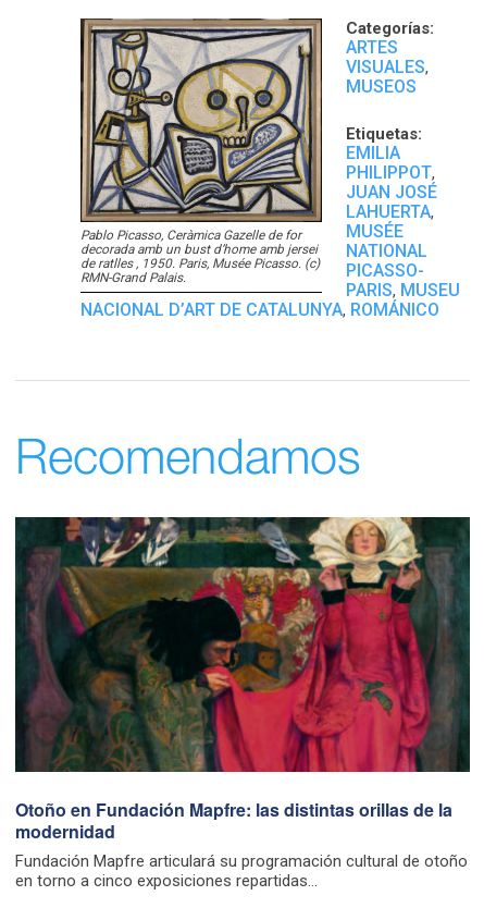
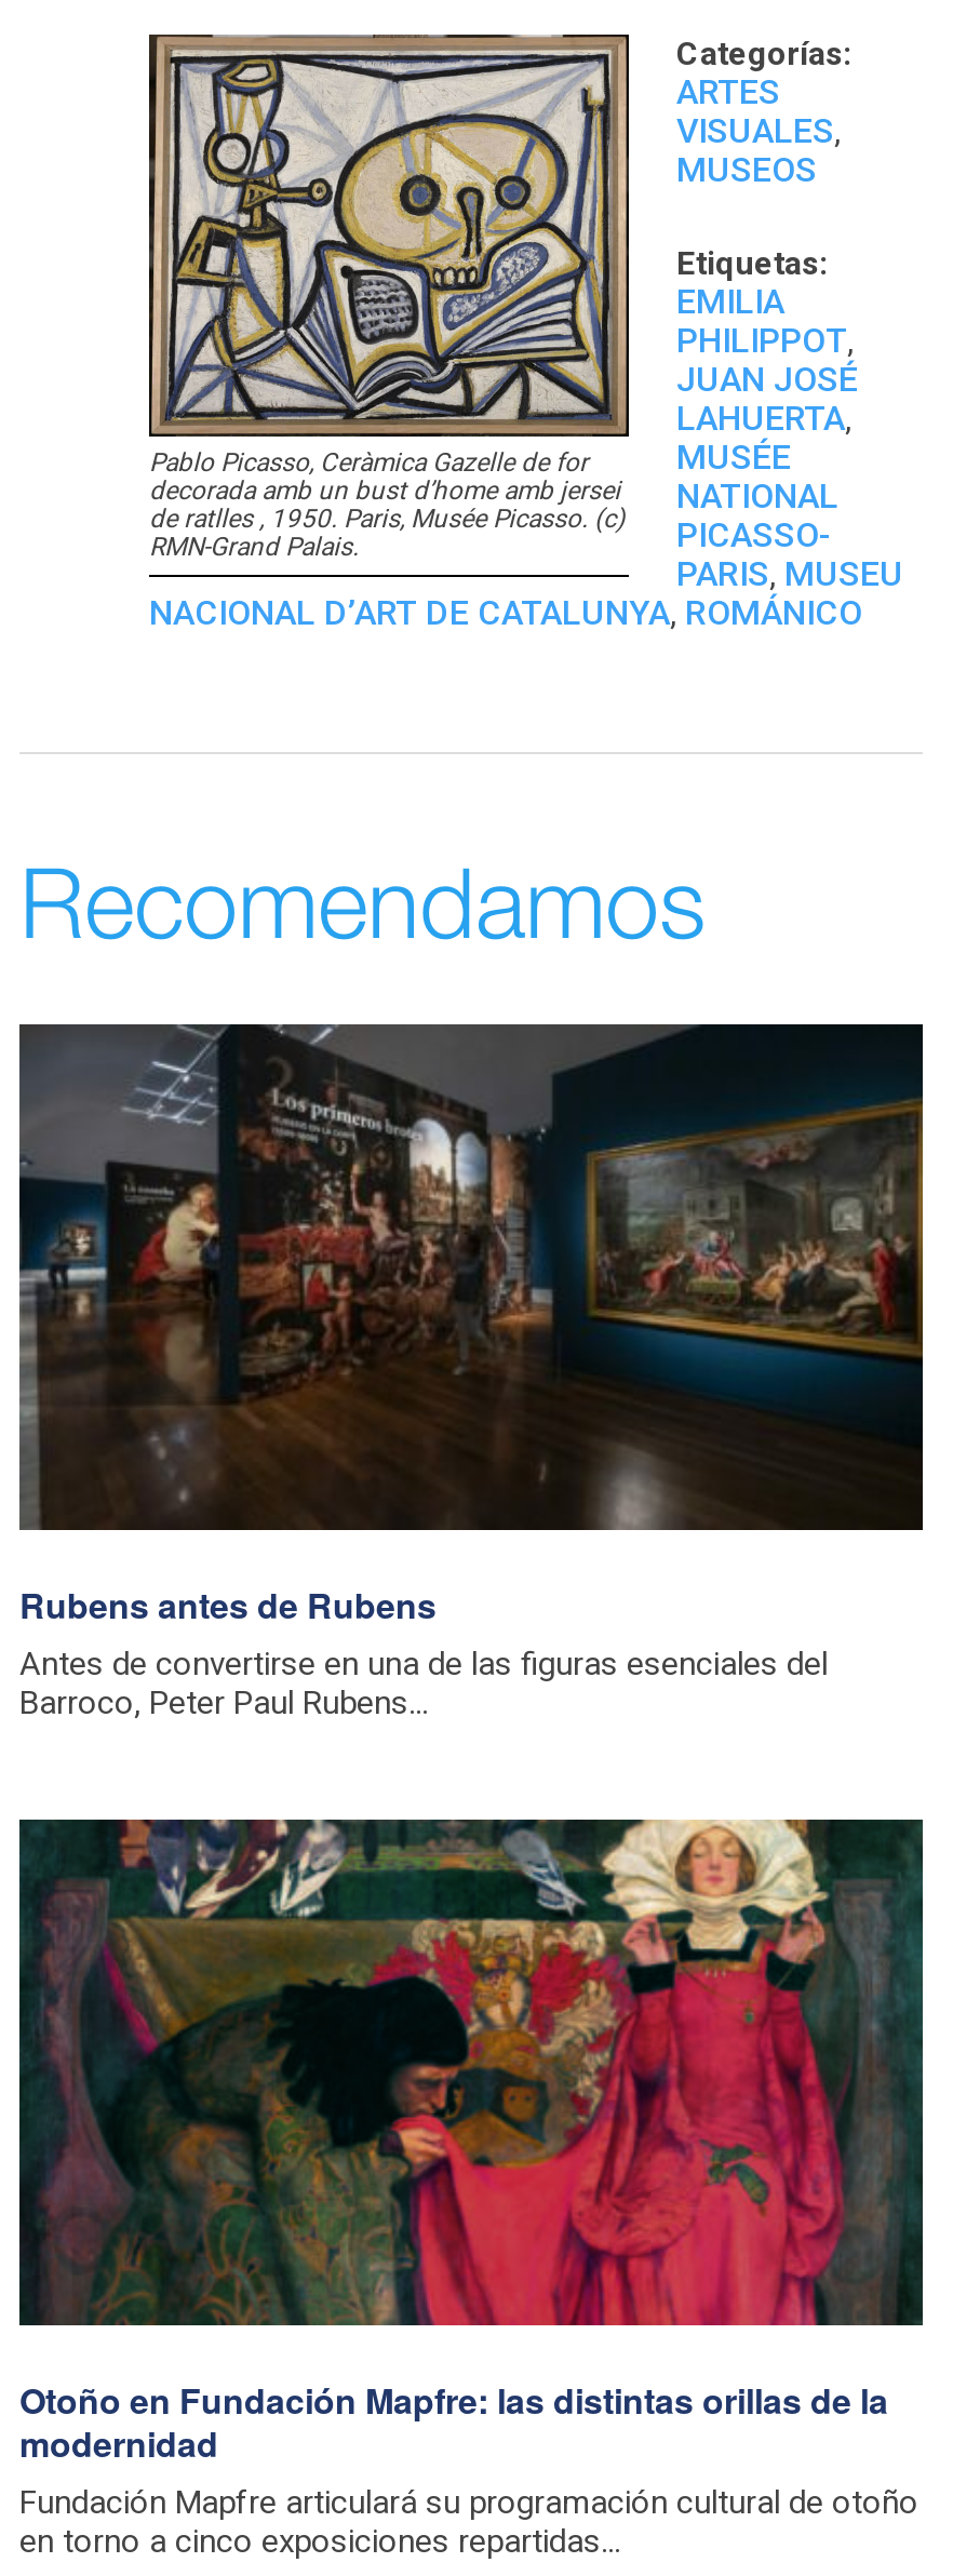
none -> [17,1023,923,1722] [image] | Rubens antes de Rubens | Antes de convertirse en una de las figuras esenciales del | Barroco, Peter Paul Rubens...

